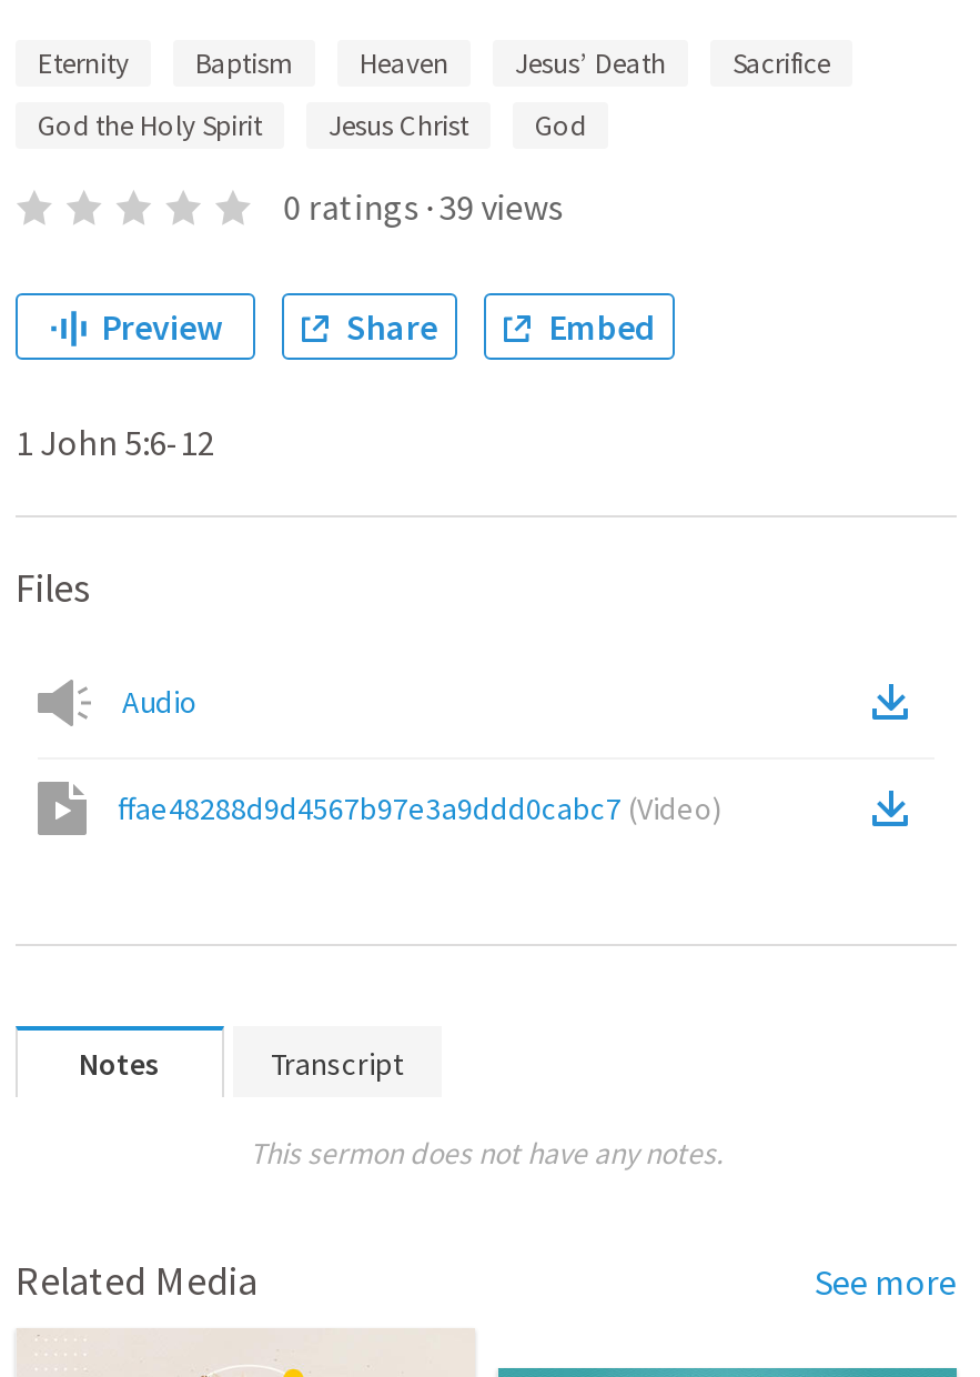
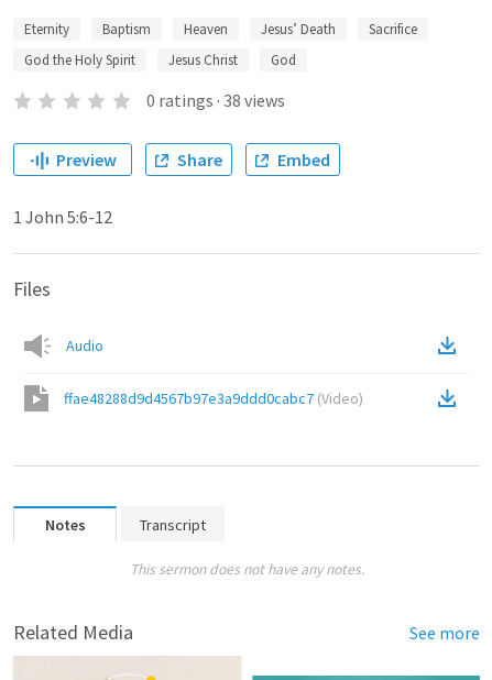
[283,184,563,229] 0 ratings · 39 views -> [146,89,285,111] 0 ratings · 38 views

